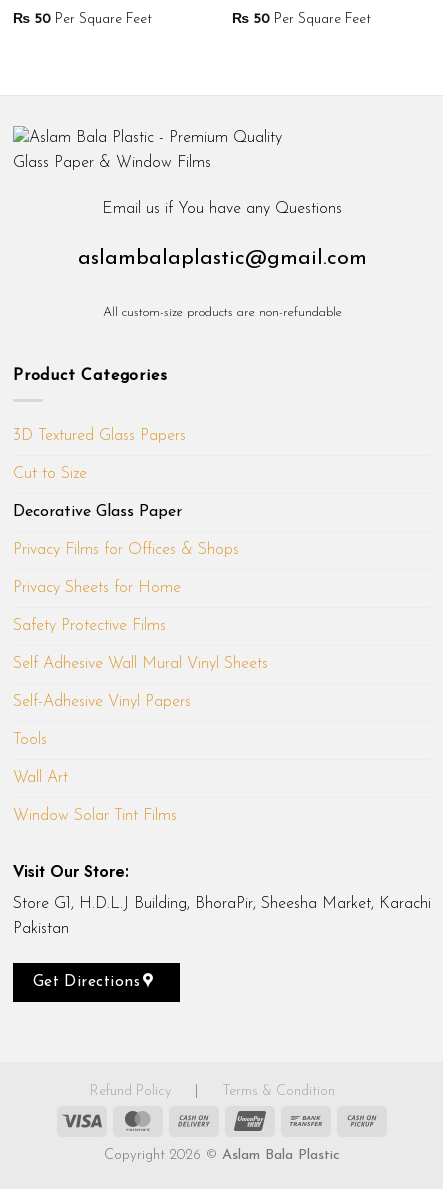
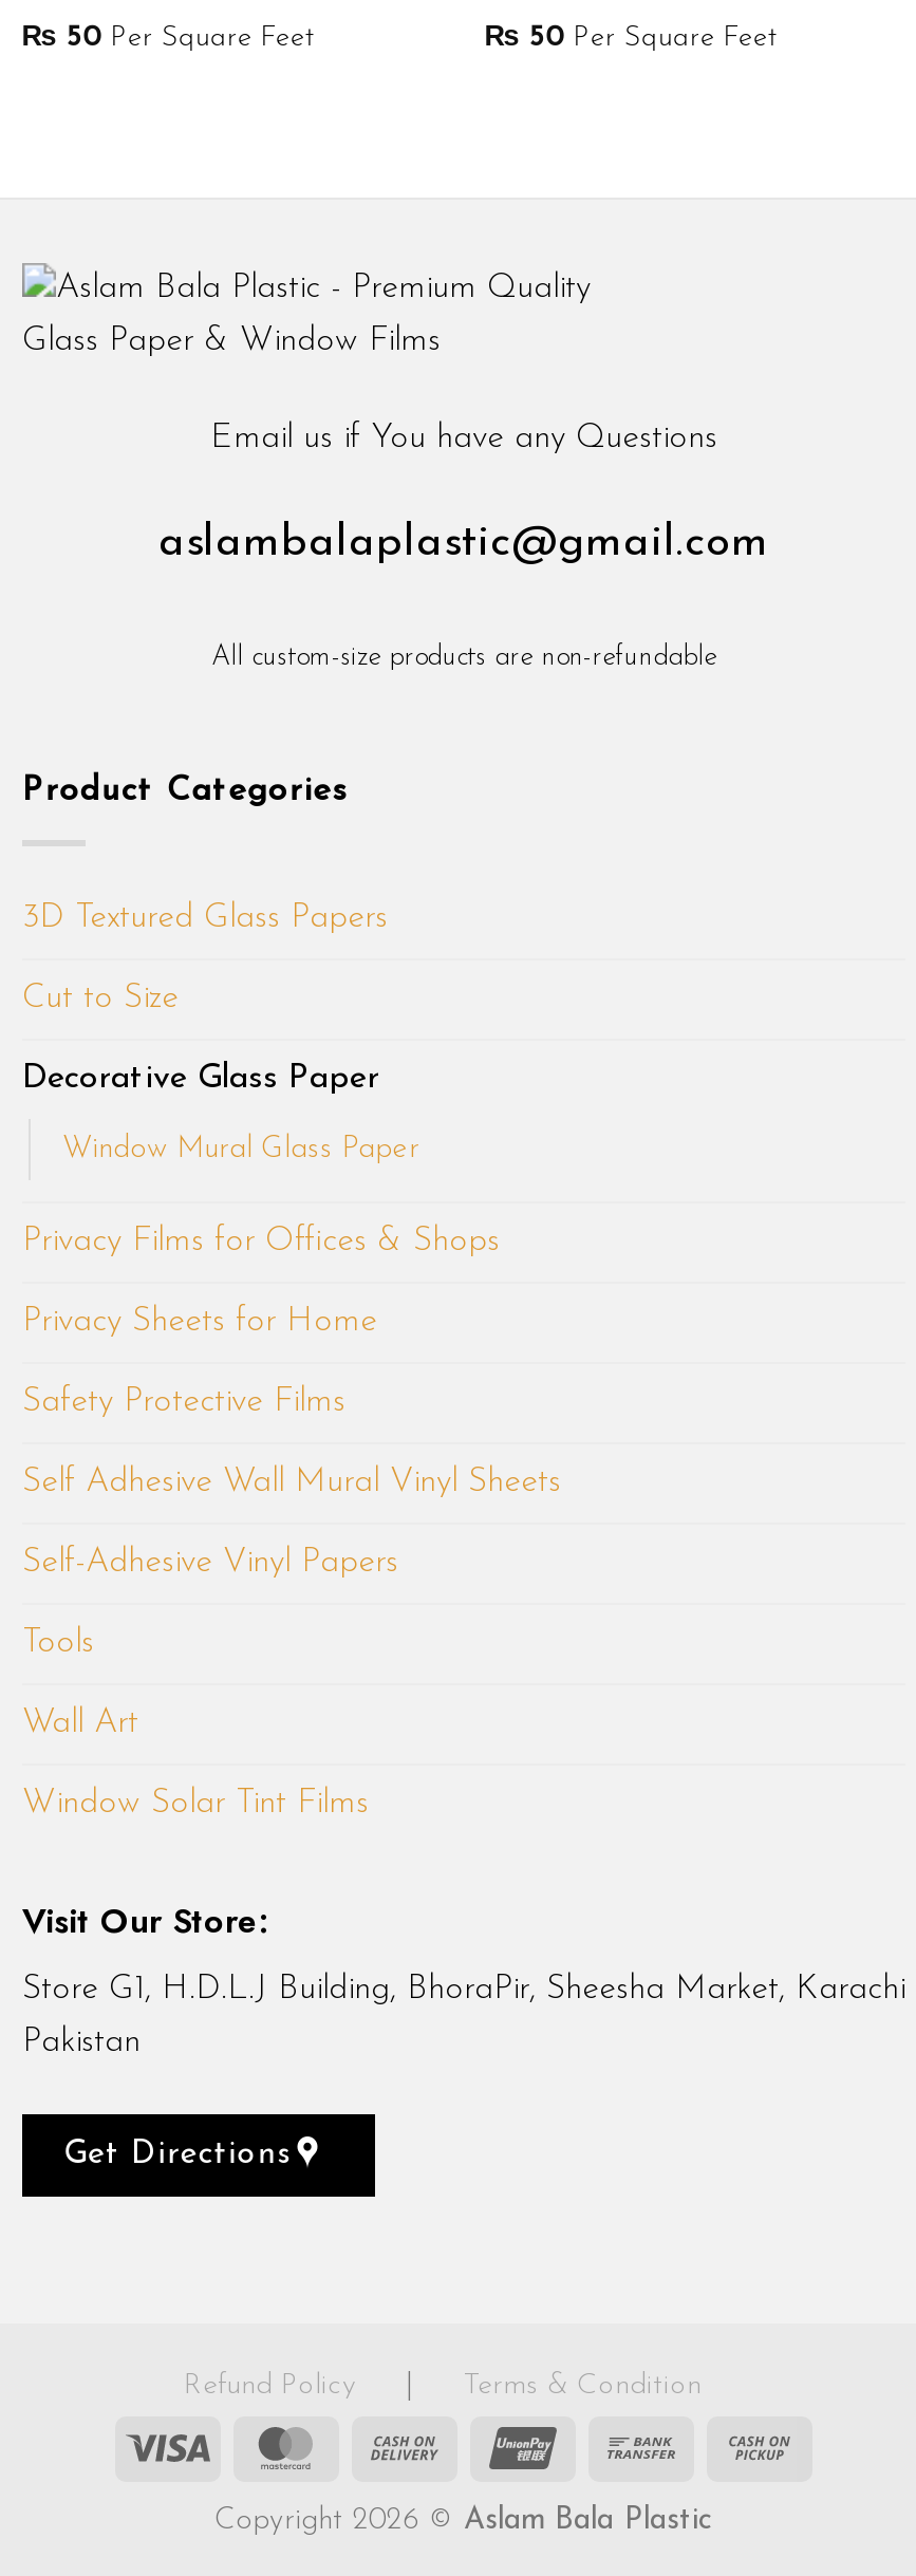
none -> [62,1134,419,1166] Window Mural Glass Paper

